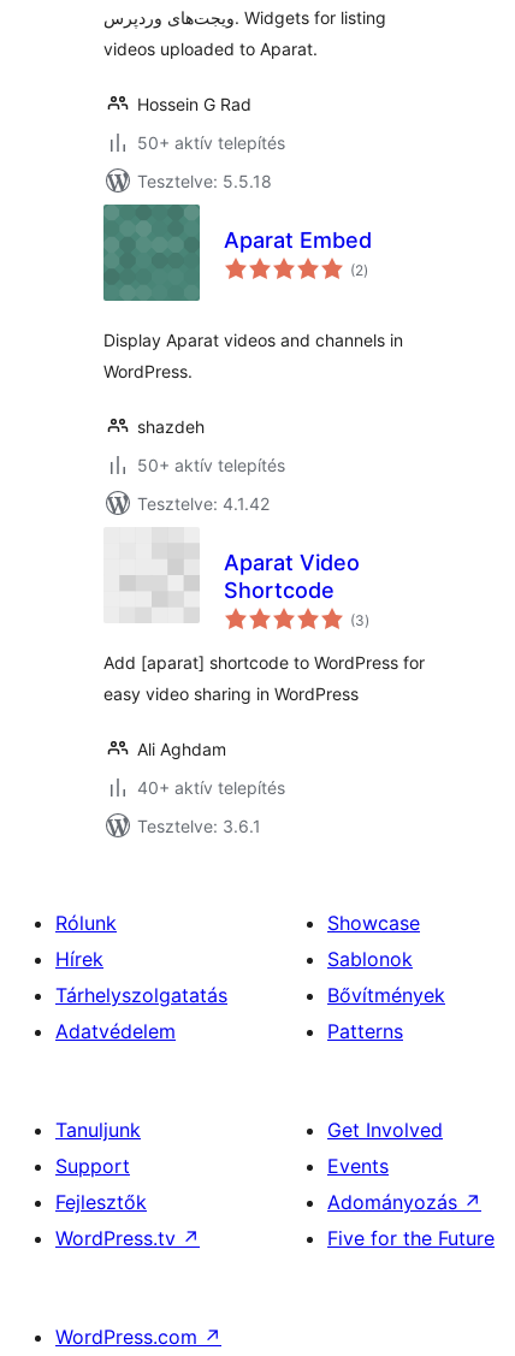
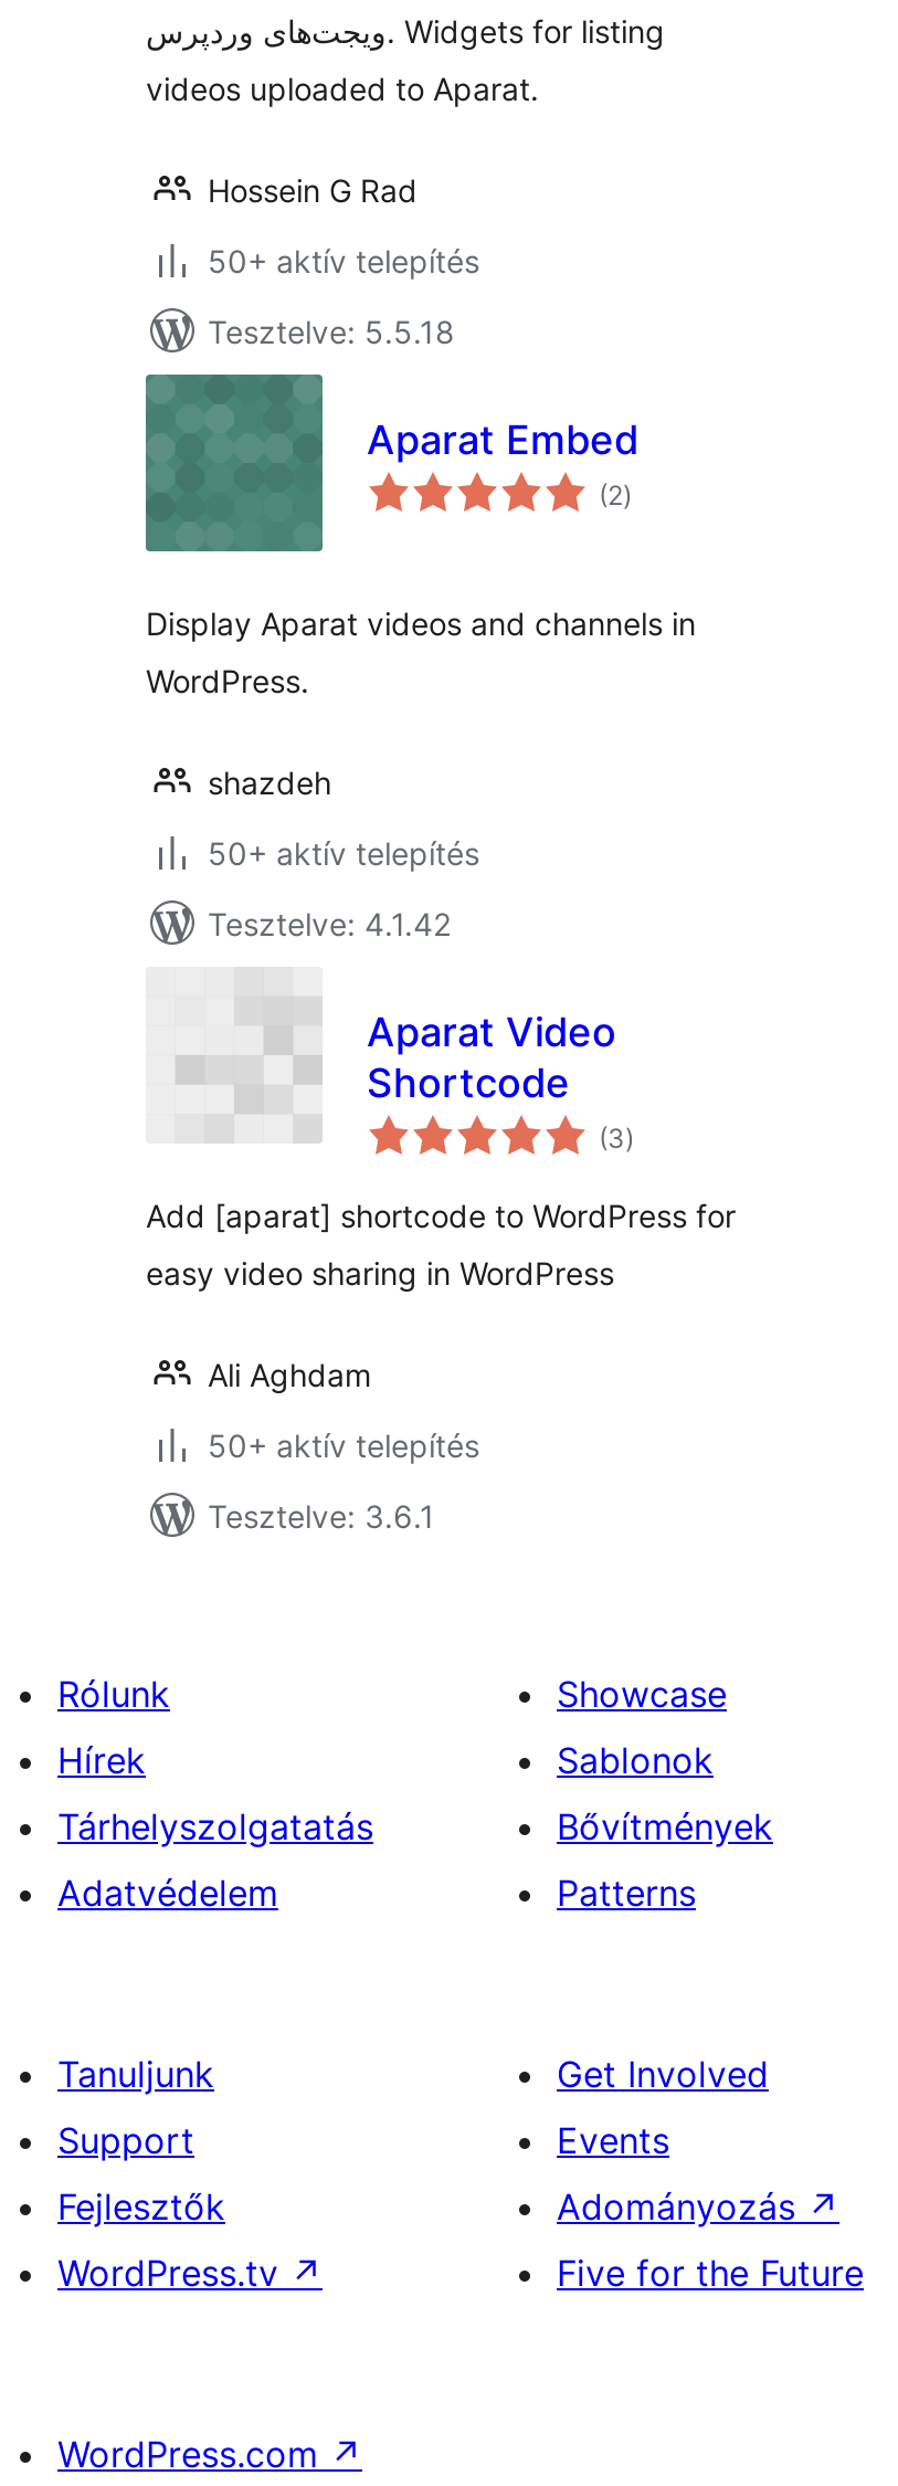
[137,777,285,798] 40+ aktív telepítés -> [208,1426,479,1464] 50+ aktív telepítés

